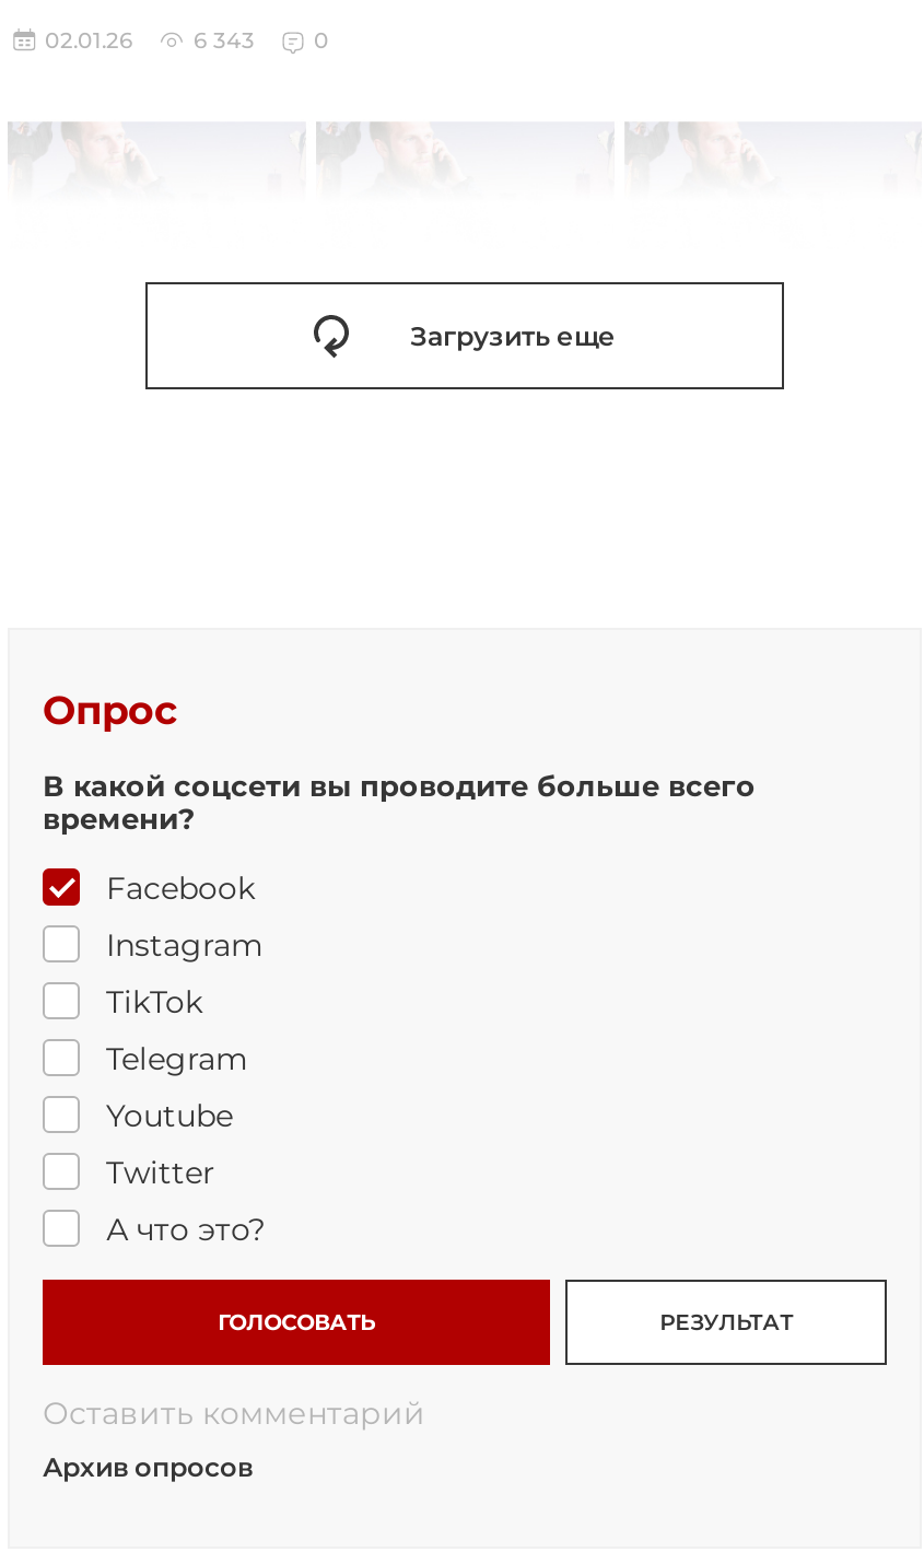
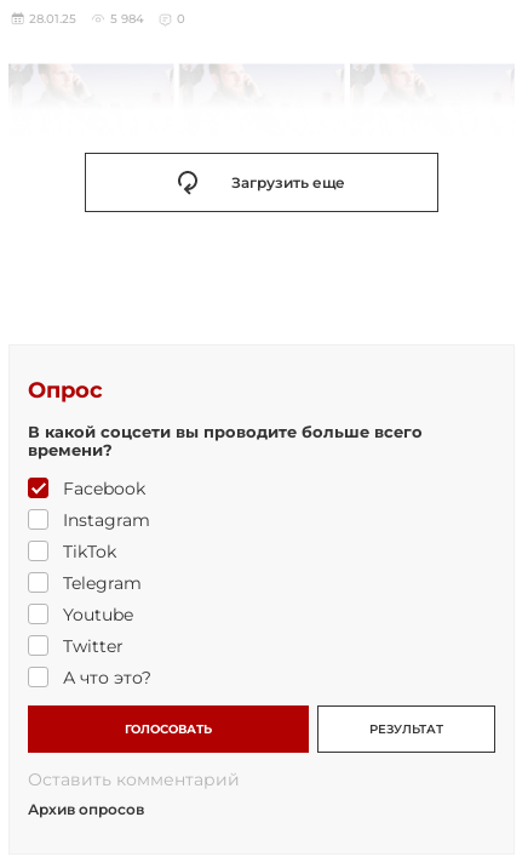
[45,26,255,55] 02.01.26 | 6 343 -> [29,11,144,27] 28.01.25 | 5 984

